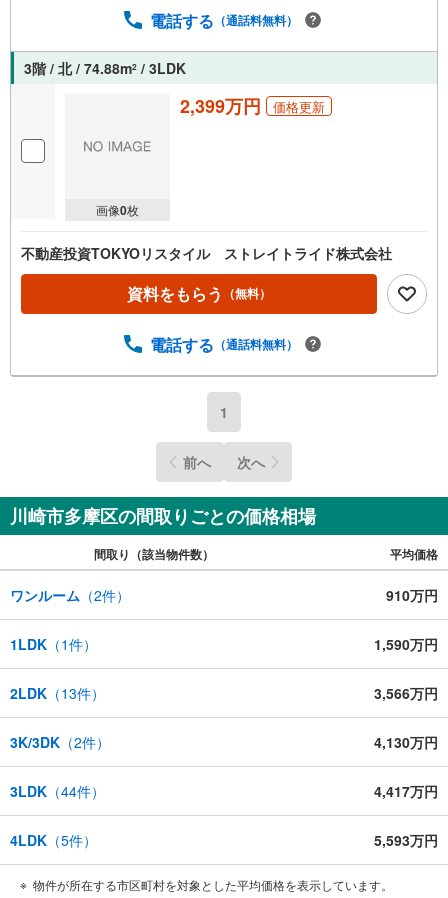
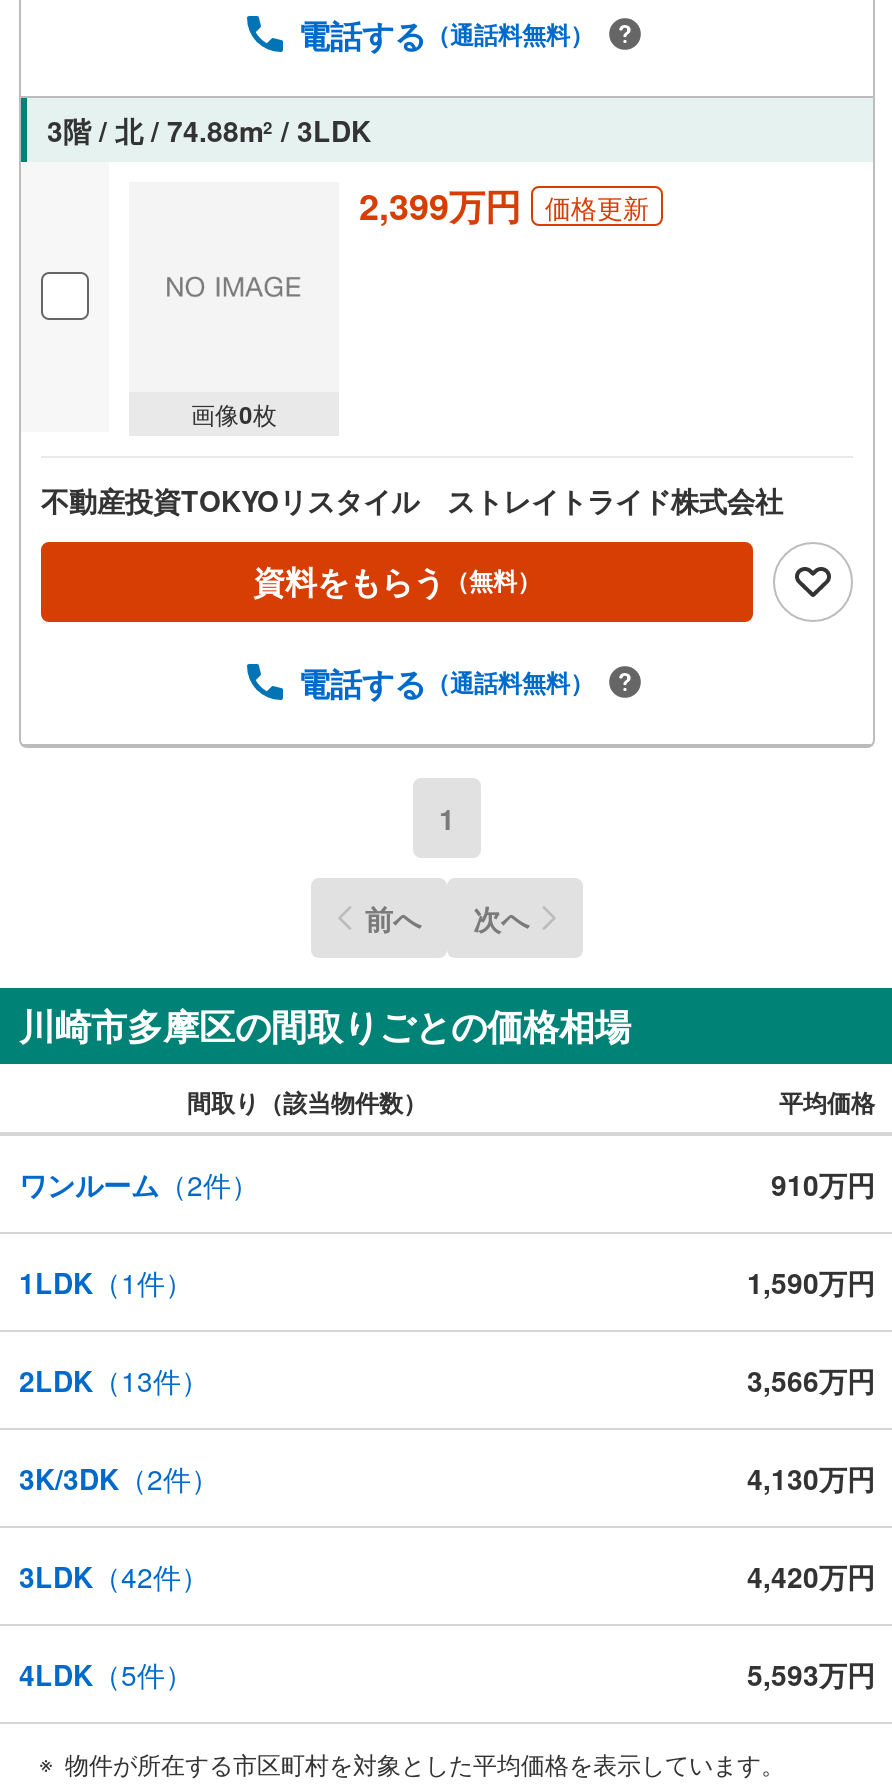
[10,781,105,801] 3LDK（44件） -> [19,1556,209,1596] 3LDK（42件）
[374,781,438,801] 4,417万円 -> [747,1556,875,1596] 4,420万円

